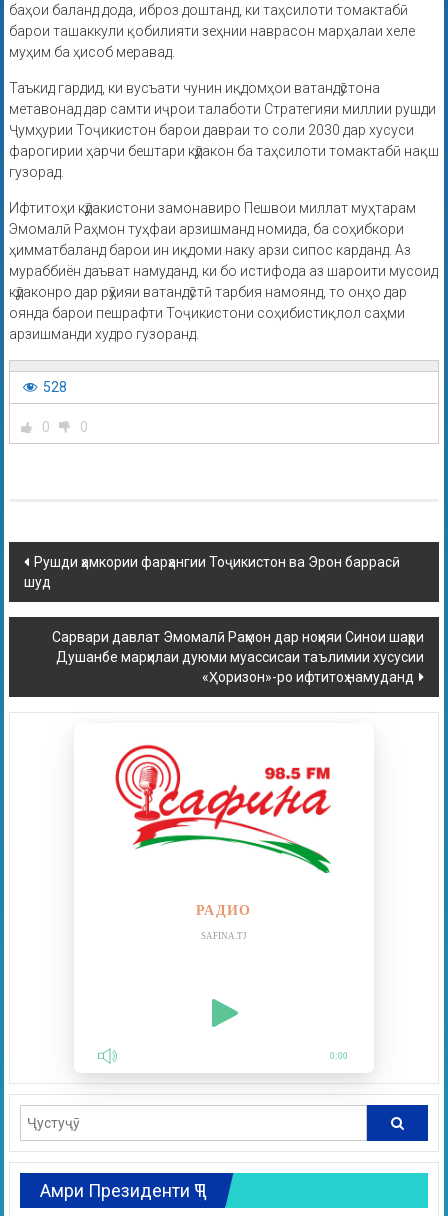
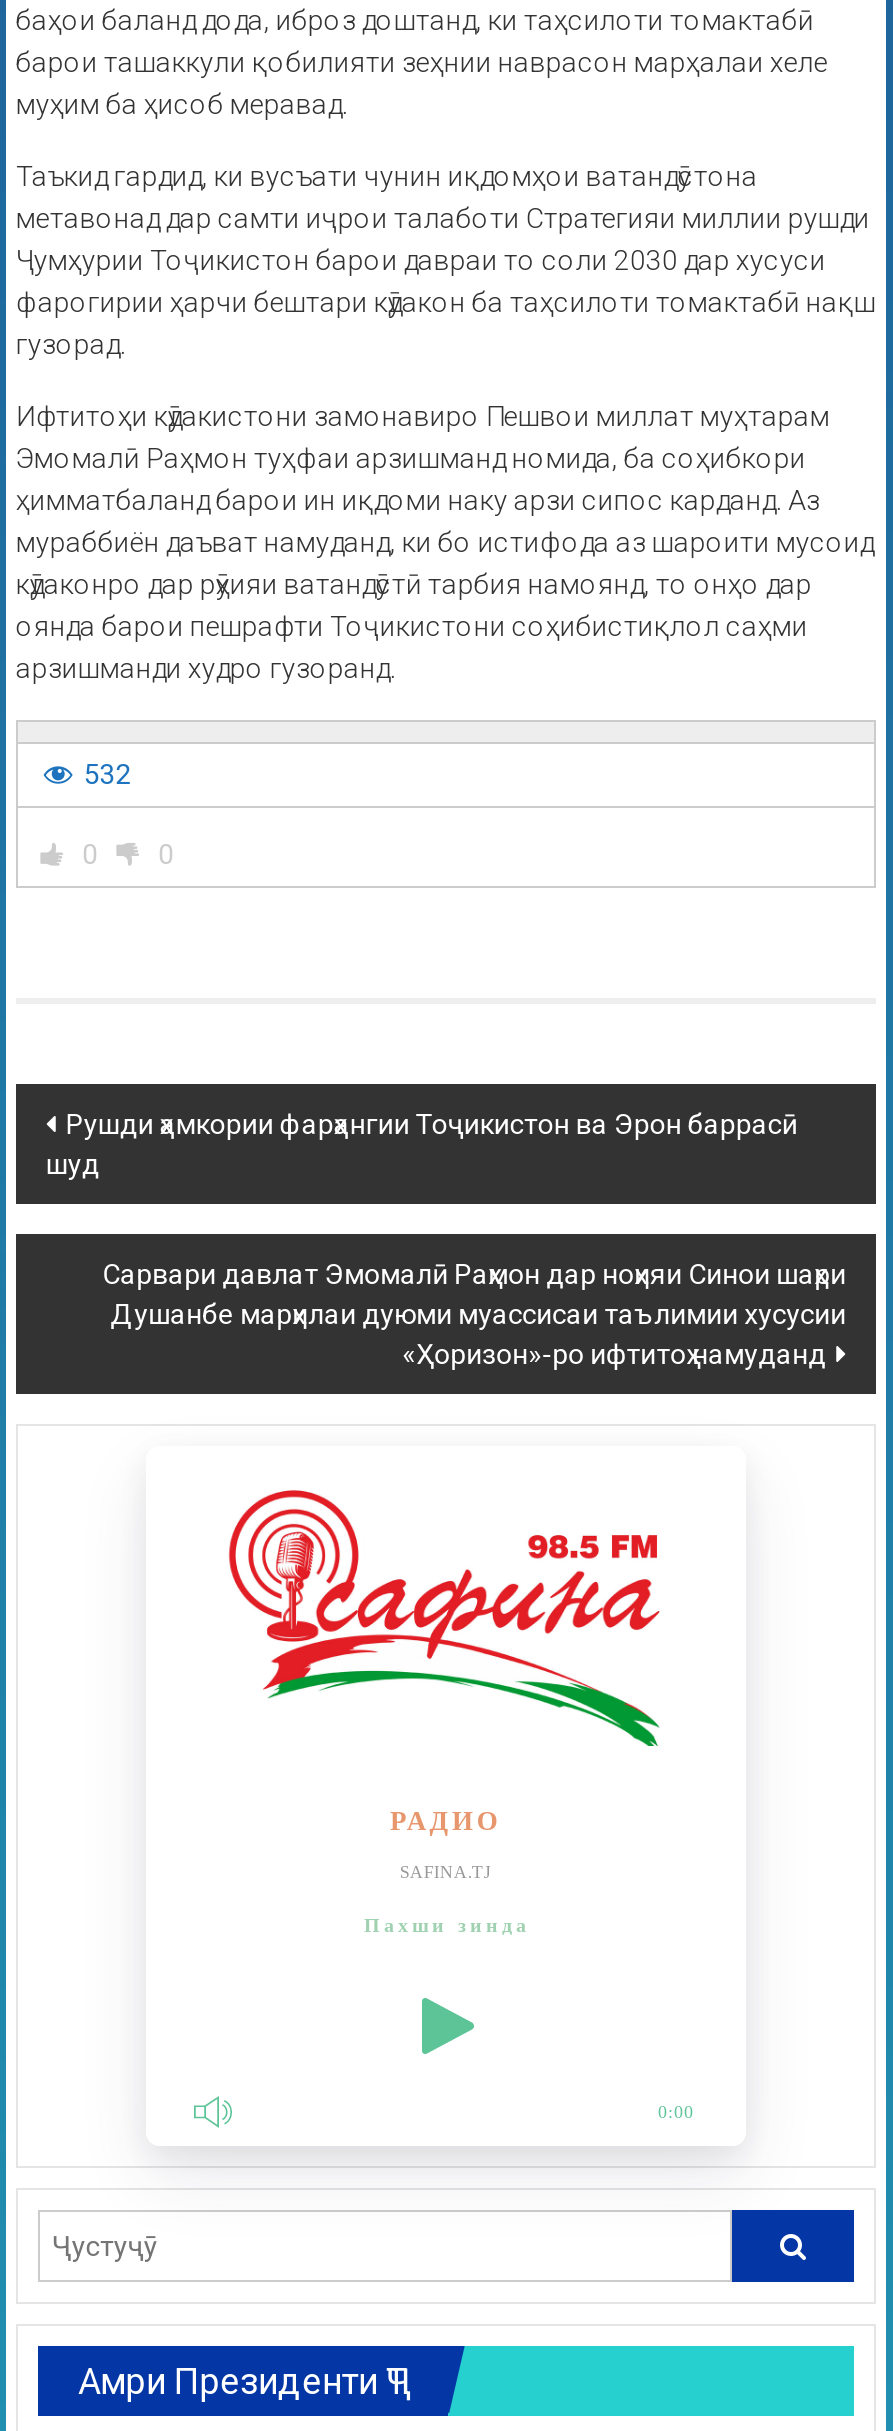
[43,379,67,395] 528 -> [84,759,132,791] 532
none -> [364,1915,530,1937] Пахши зинда

